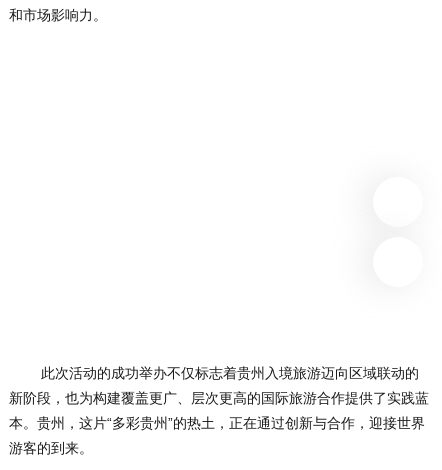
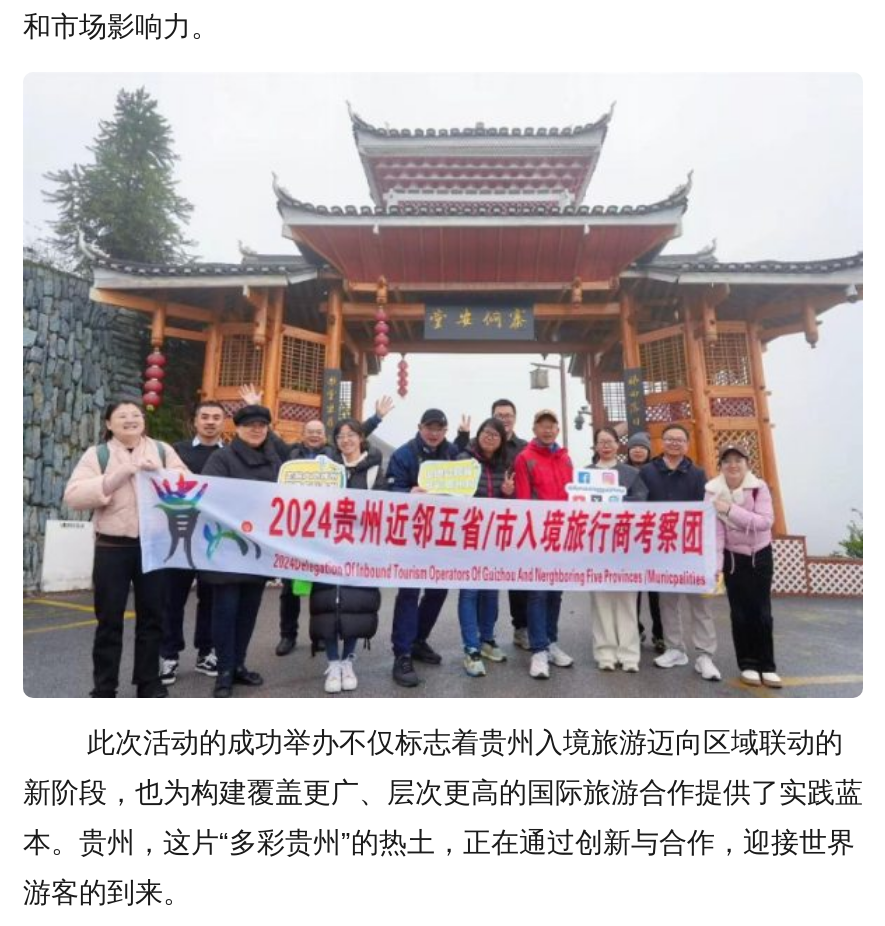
none -> [21,86,865,700] [image]

